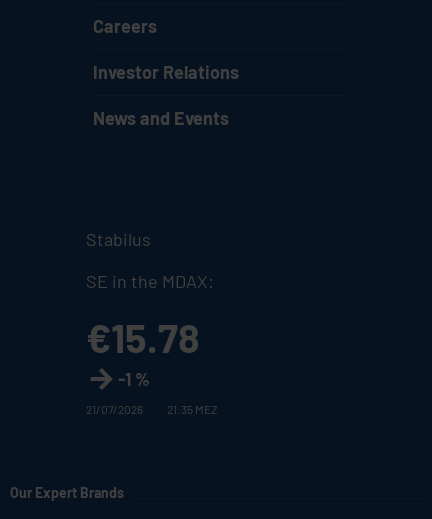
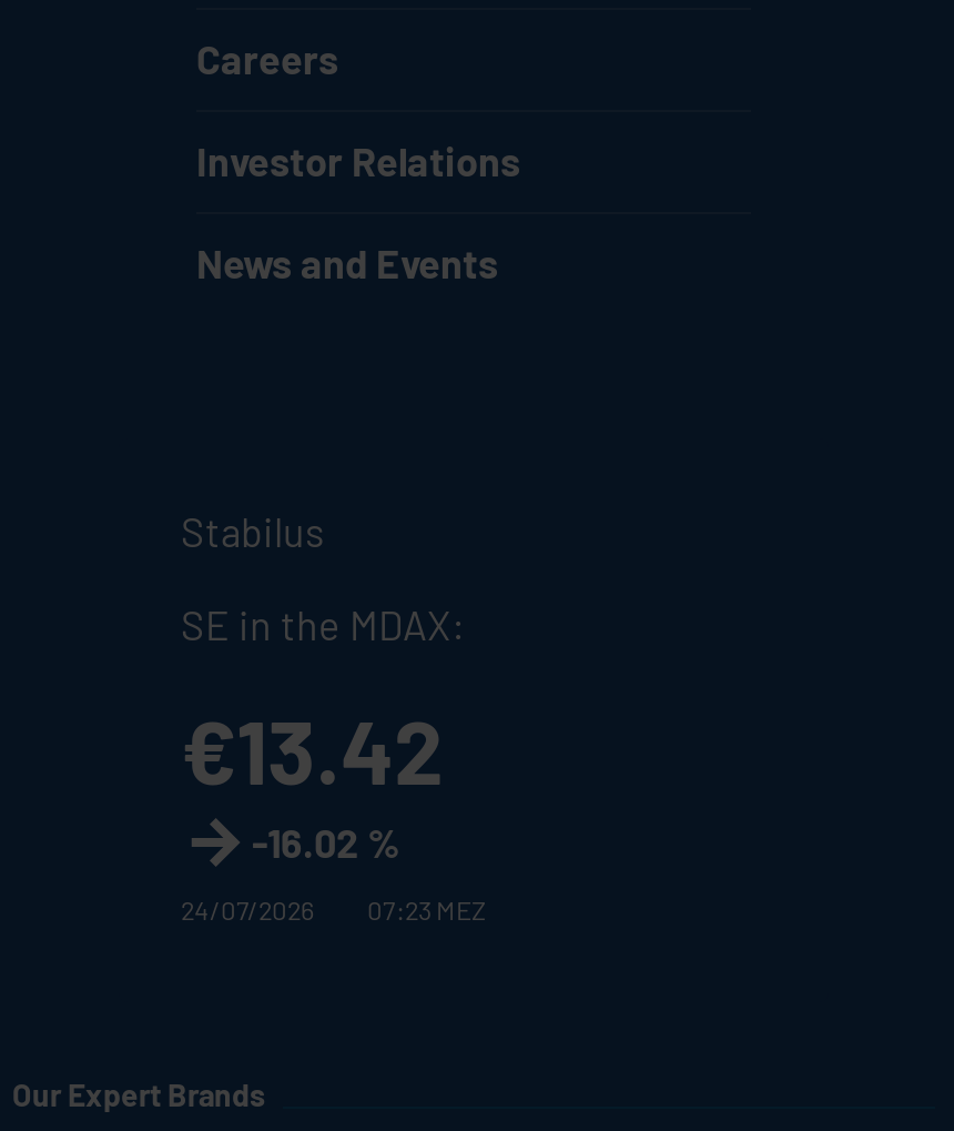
[86,313,200,361] €15.78 -> [181,695,443,802] €13.42
[118,368,150,390] -1 % -> [252,817,400,866] -16.02 %
[86,402,143,416] 21/07/2026 -> [181,893,314,924] 24/07/2026
[167,402,218,416] 21:35 MEZ -> [367,893,487,924] 07:23 MEZ

